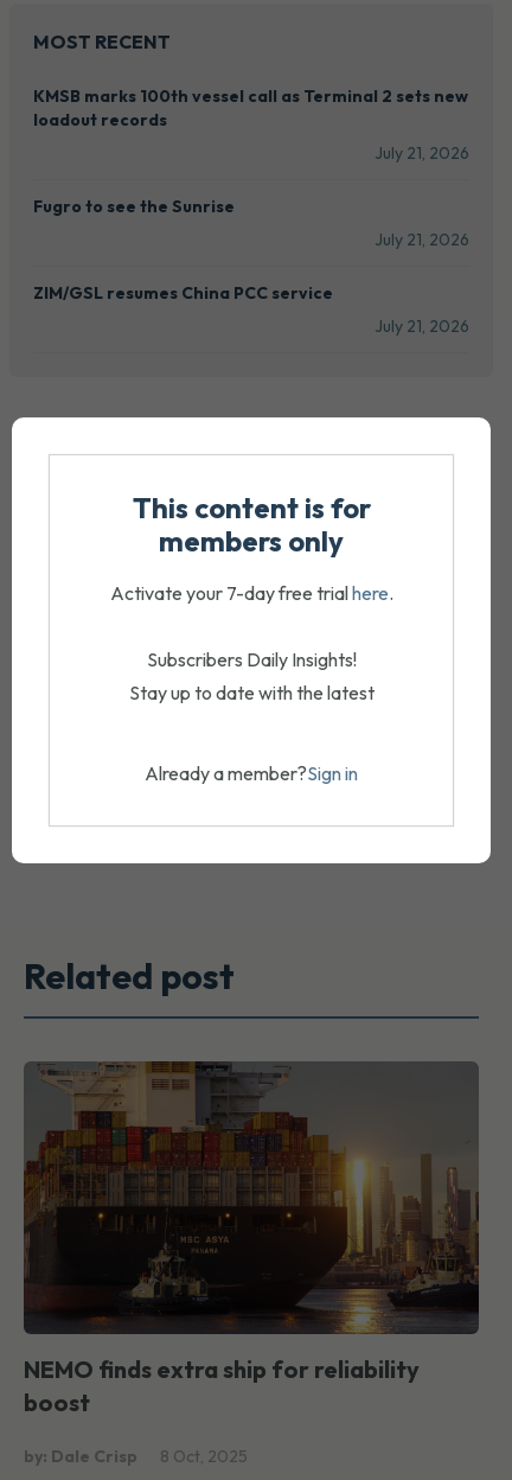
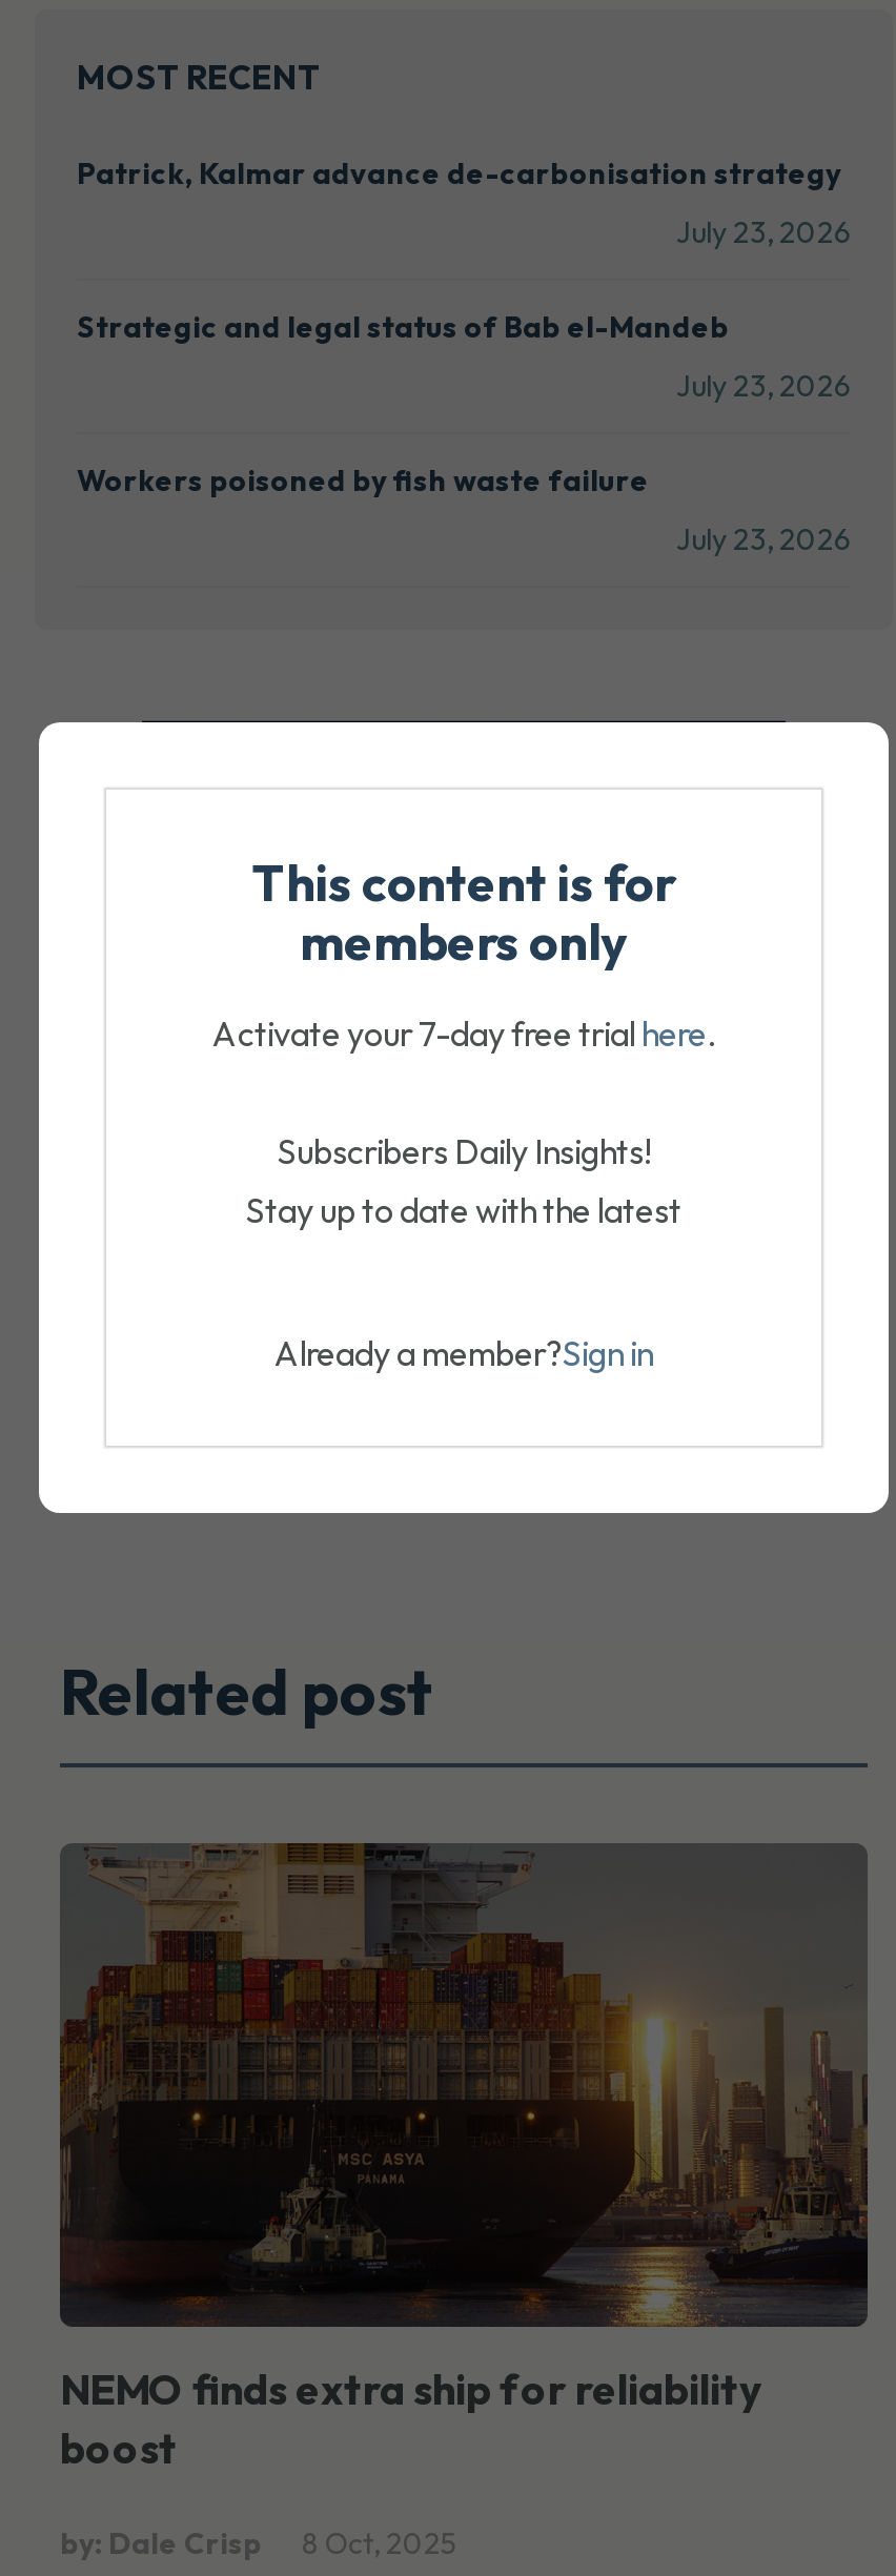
[33,85,468,130] KMSB marks 100th vessel call as Terminal 2 sets new | loadout records -> [77,154,840,191] Patrick, Kalmar advance de-carbonisation strategy
[375,142,469,163] July 21, 2026 -> [676,212,851,250] July 23, 2026
[33,195,235,216] Fugro to see the Sunrise -> [77,307,729,345] Strategic and legal status of Bab el-Mandeb
[375,228,469,250] July 21, 2026 -> [676,366,851,404] July 23, 2026
[33,282,333,303] ZIM/GSL resumes China PCC service -> [77,461,649,498] Workers poisoned by fish waste failure
[375,315,469,336] July 21, 2026 -> [676,519,851,557] July 23, 2026

